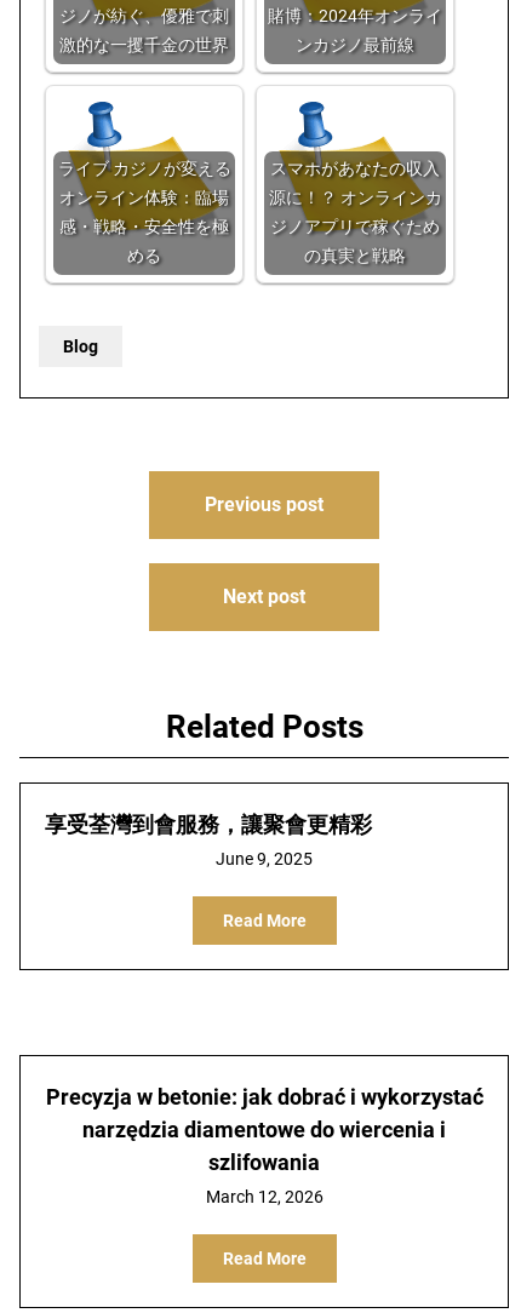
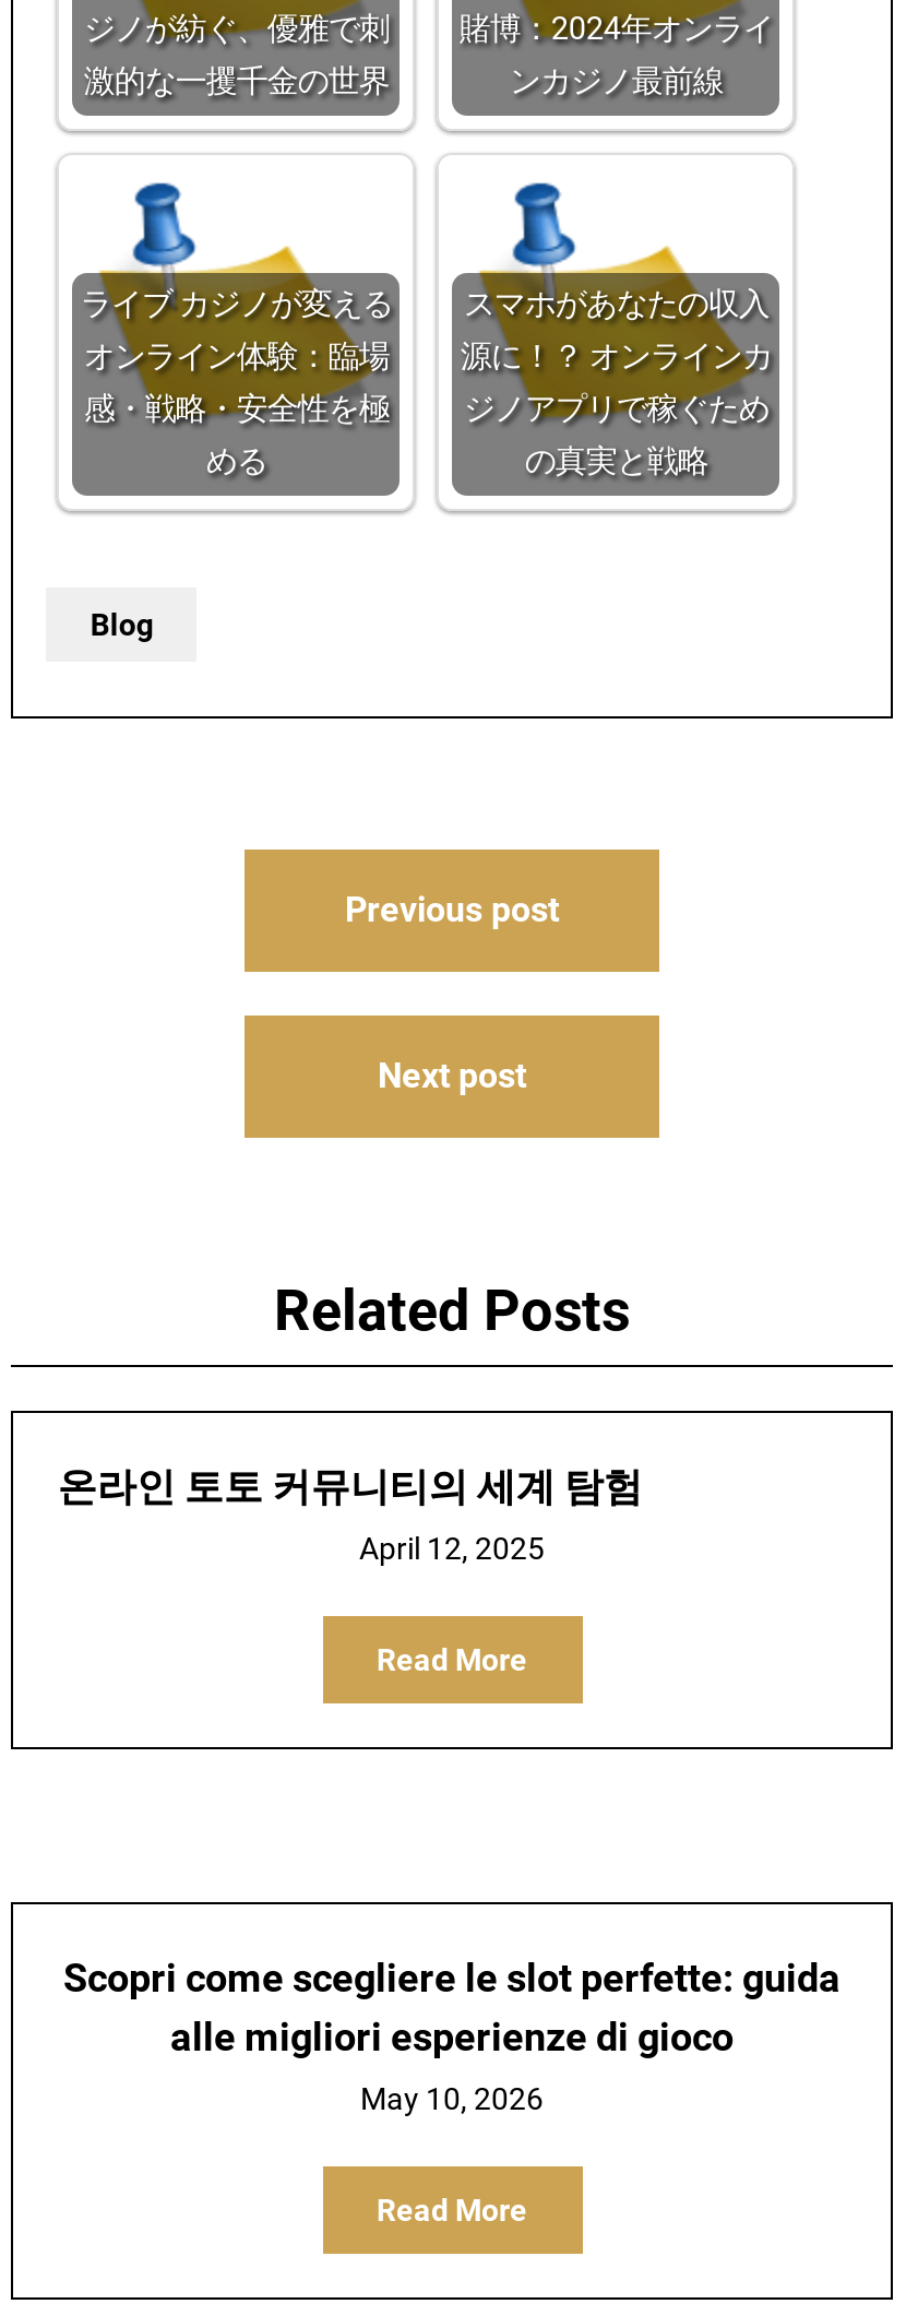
[45,812,372,837] 享受荃灣到會服務，讓聚會更精彩 -> [58,1463,643,1509] 온라인 토토 커뮤니티의 세계 탐험
[216,849,313,868] June 9, 2025 -> [359,1531,545,1566] April 12, 2025
[45,1084,483,1175] Precyzja w betonie: jak dobrać i wykorzystać | narzędzia diamentowe do wiercenia i | szlifowania -> [63,1955,840,2059] Scopri come scegliere le slot perfette: guida | alle migliori esperienze di gioco
[205,1187,323,1206] March 12, 2026 -> [360,2081,544,2116] May 10, 2026

